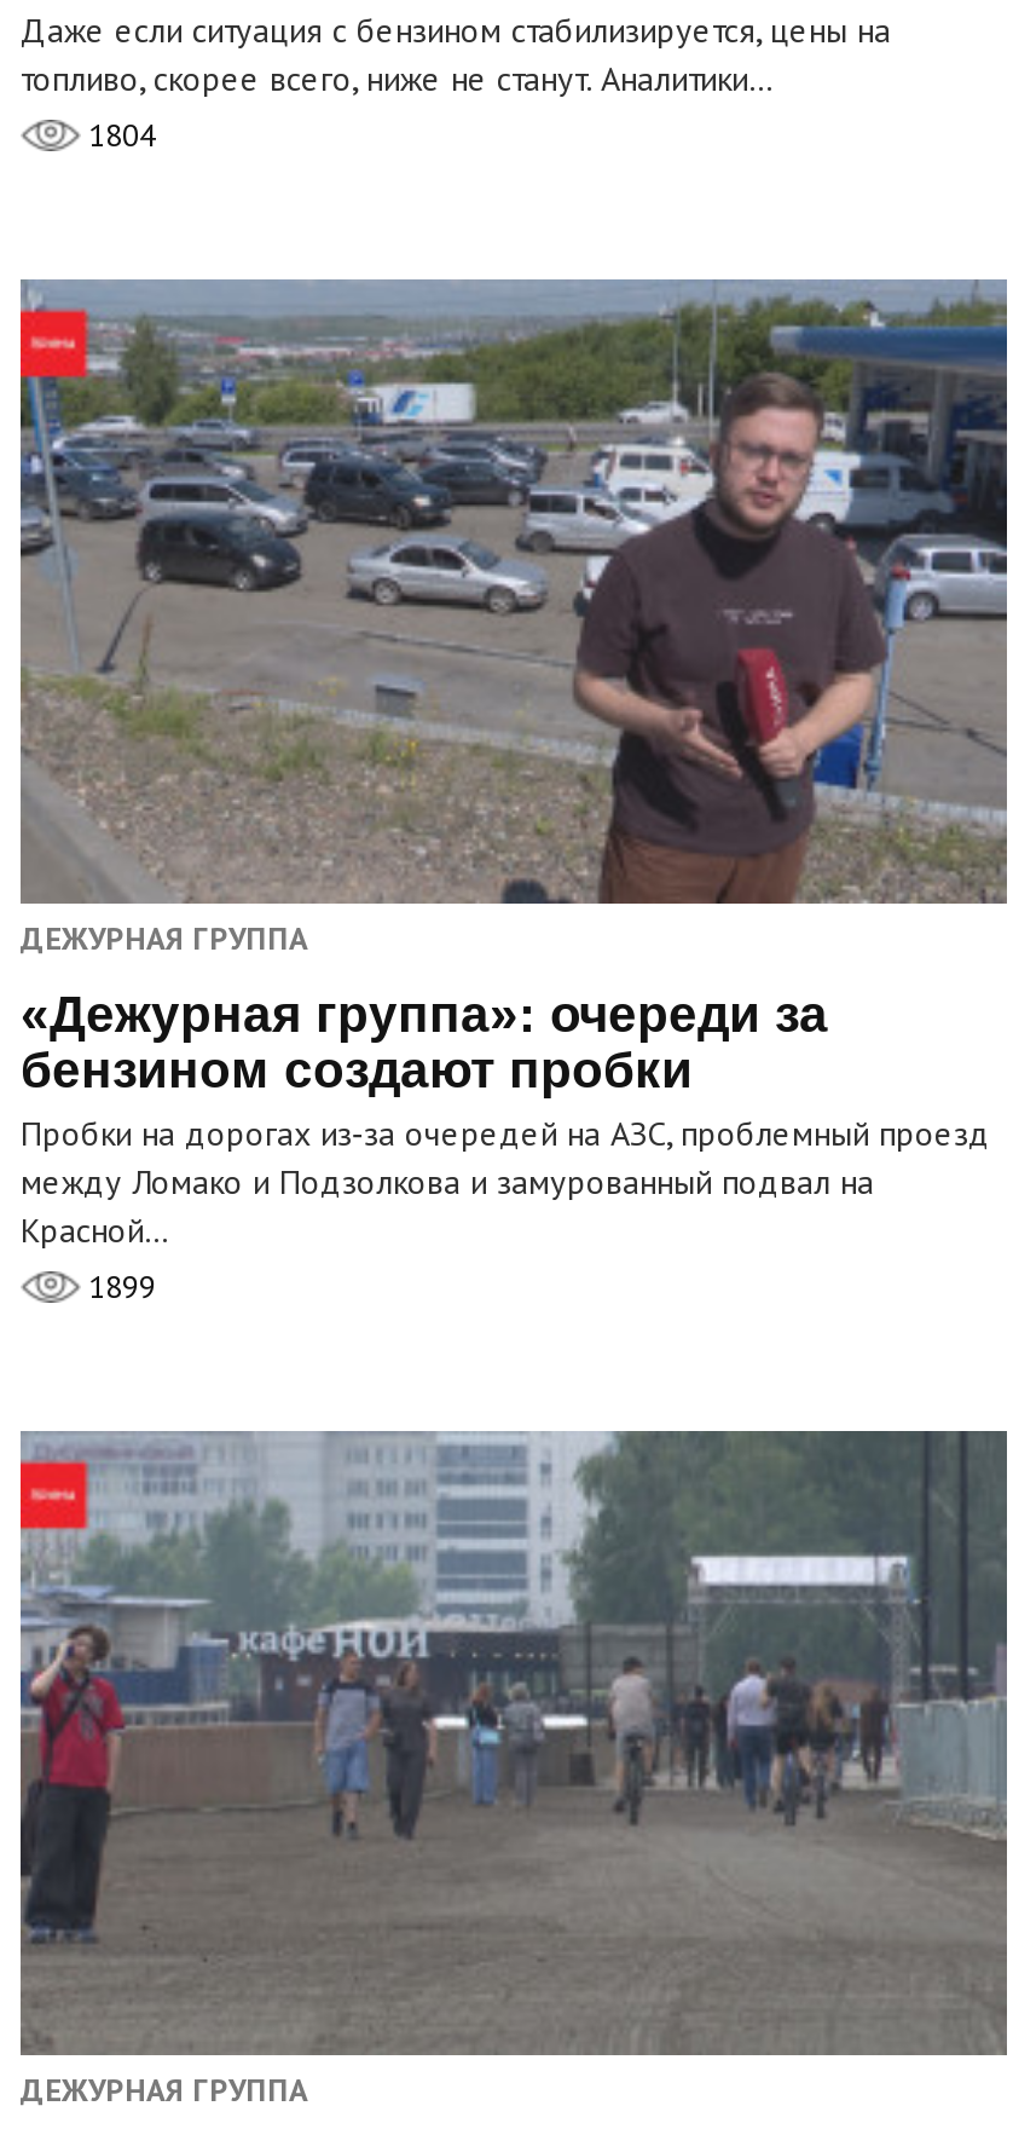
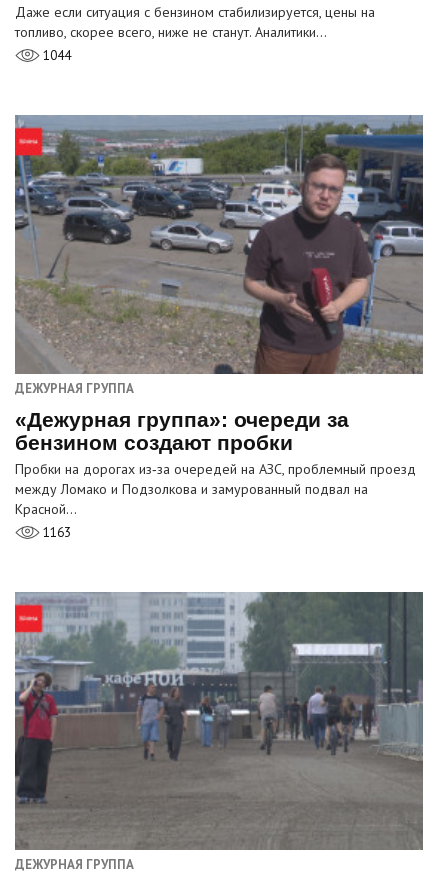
[81,115,156,156] 1804 -> [40,47,71,64] 1044
[81,1267,156,1308] 1899 -> [40,524,71,541] 1163

